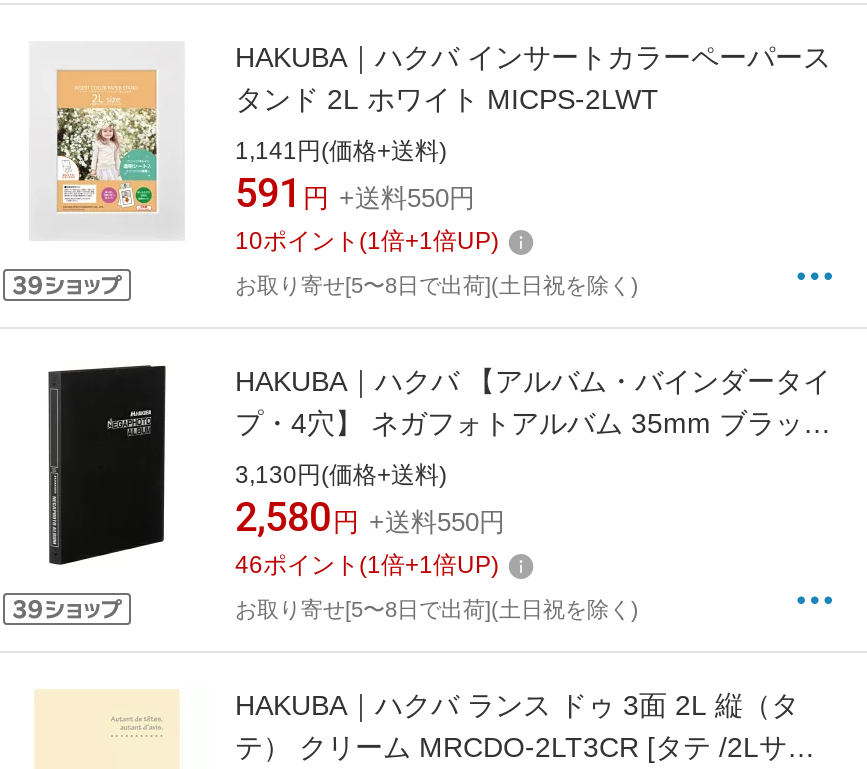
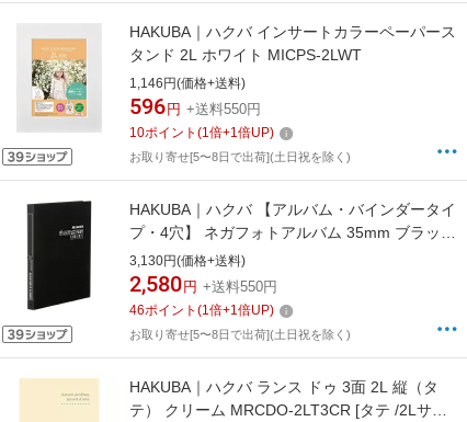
[235,137,447,165] 1,141円(価格+送料) -> [129,76,246,91] 1,146円(価格+送料)
[235,169,475,217] 591円 +送料550円 -> [129,93,261,119] 596円 +送料550円

